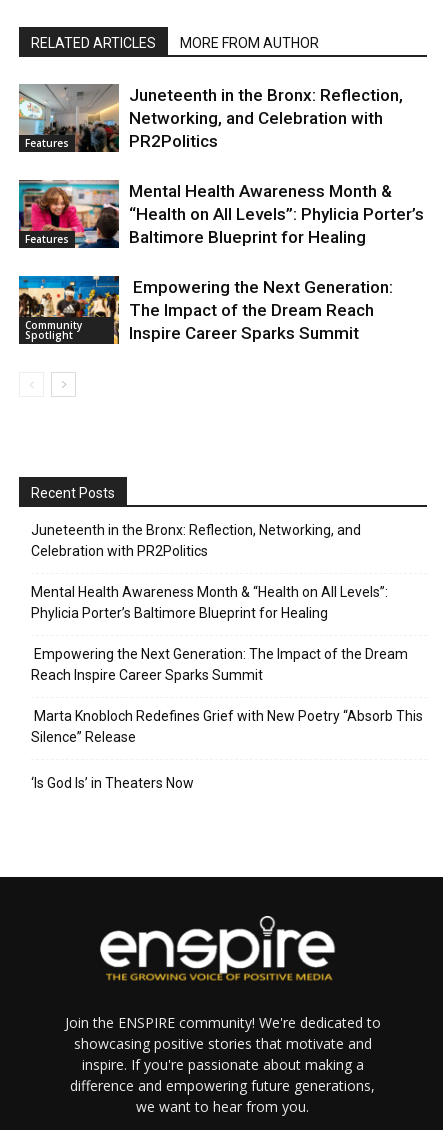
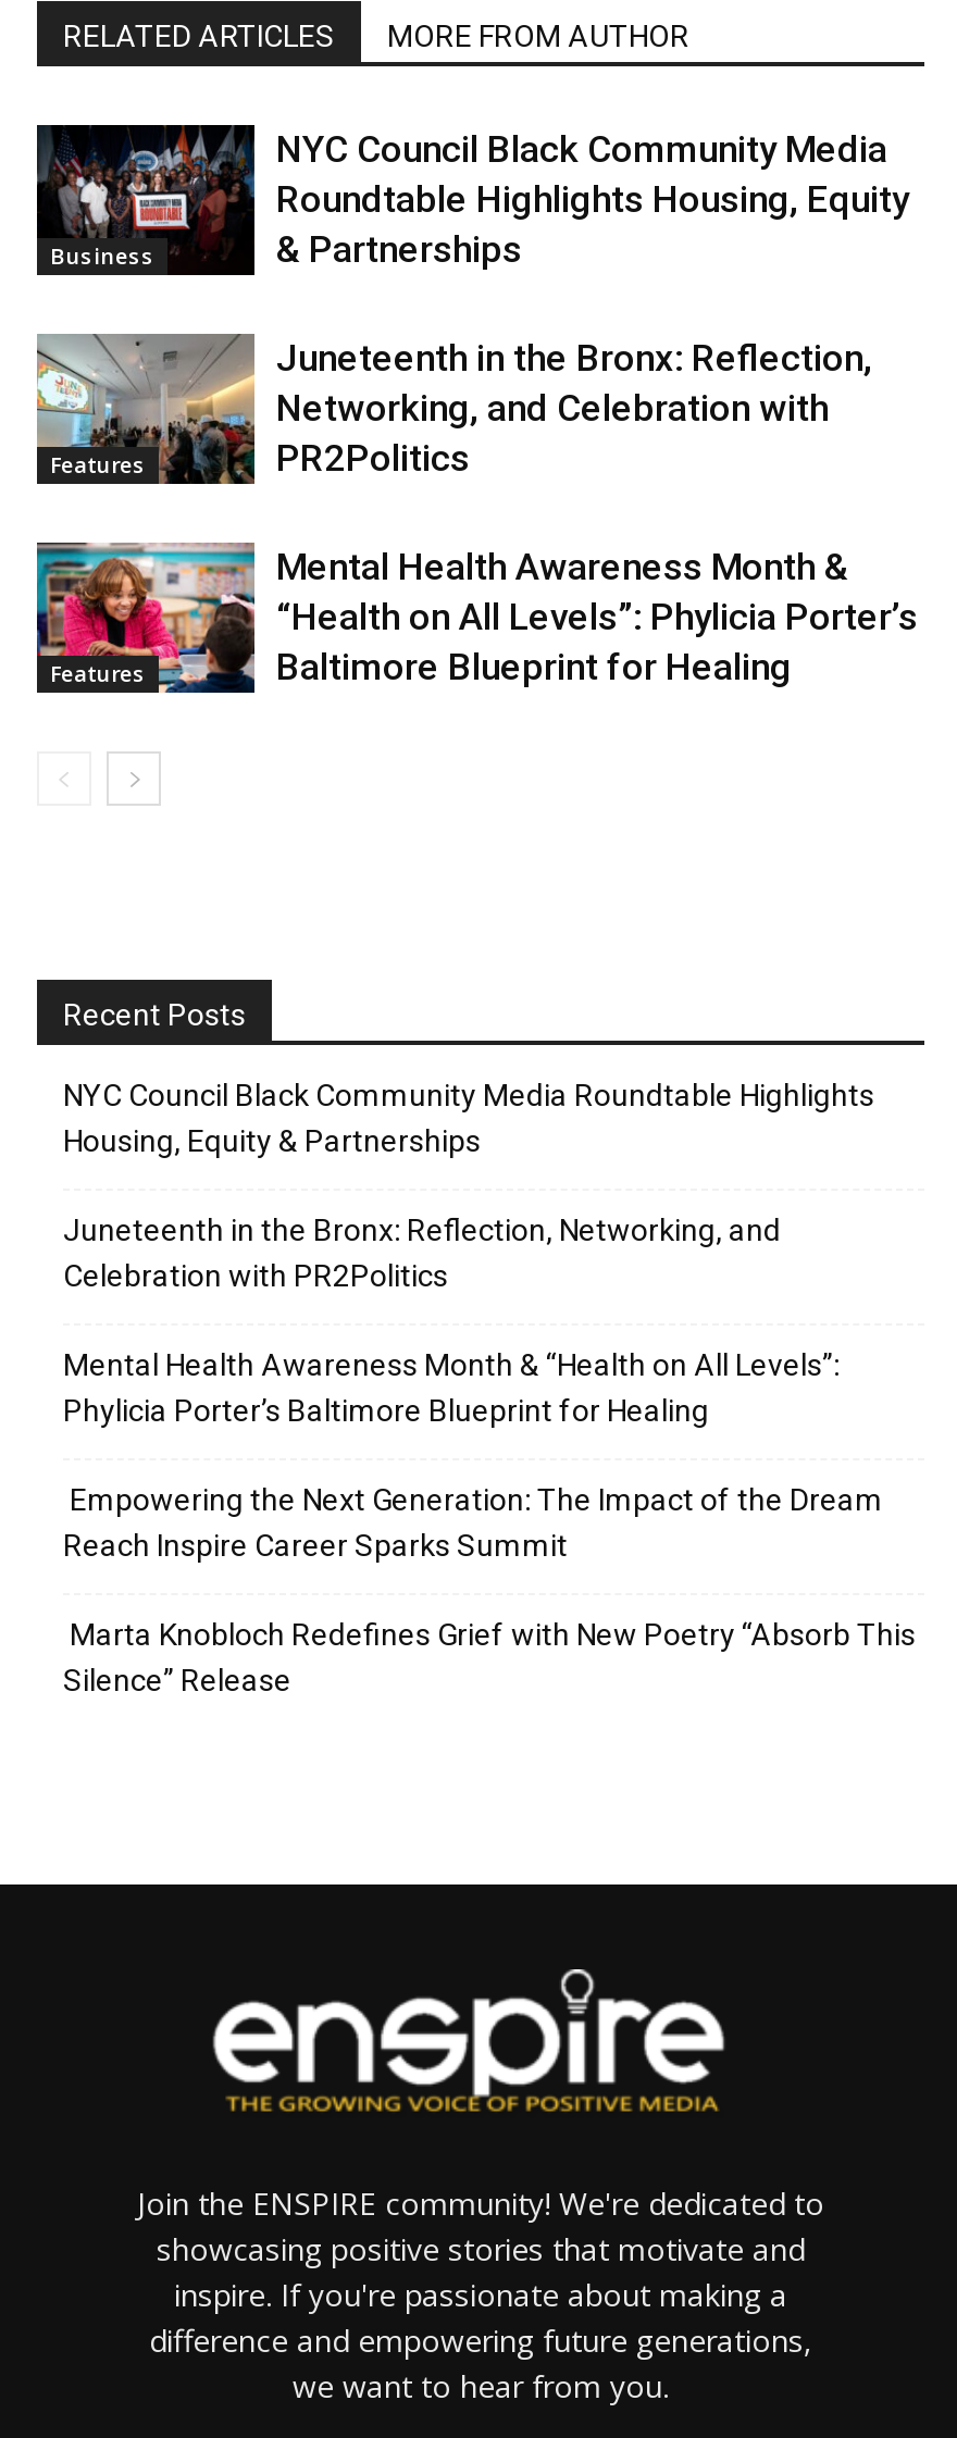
none -> [35,124,246,276] [image] | Business
none -> [276,127,909,271] NYC Council Black Community Media | Roundtable Highlights Housing, Equity | & Partnerships
moved [17,83,424,247] -> [33,333,918,689]: [image] | Features | Juneteenth in the Bronx: Reflection, | ... | “Health on All Levels”: Phylicia Porter’s | Baltimore Blueprint for Healing
[18,275,115,345] [image] | Community | Spotlight -> none
[129,277,393,343] Empowering the Next Generation: | The Impact of the Dream Reach | Inspire Career Sparks Summit -> none
none -> [63,1078,874,1158] NYC Council Black Community Media Roundtable Highlights | Housing, Equity & Partnerships
moved [31,522,423,745] -> [63,1213,916,1698]: Juneteenth in the Bronx: Reflection, Networking, and | Celebration with PR2Politics | Mental Health Awareness Month & “Health on All Levels”: | Phylicia Porter’s Baltimore Blueprint for Healing | Empowering the Next Generation: The Impact of the Dream | Reach Inspire Career Sparks Summit | Marta Knobloch Redefines Grief with New Poetry “Absorb This | Silence” Release
[31,775,194,791] ‘Is God Is’ in Theaters Now -> none

